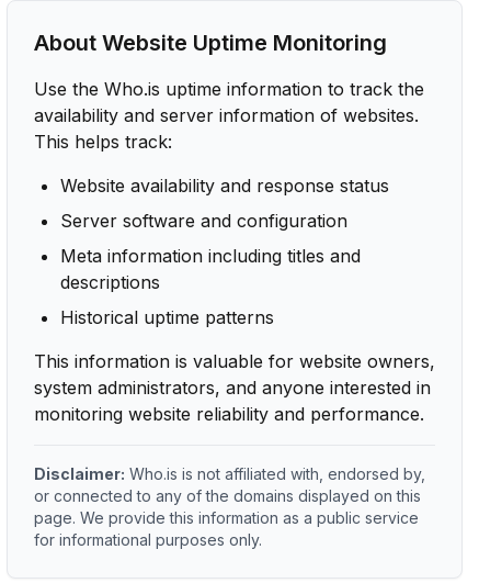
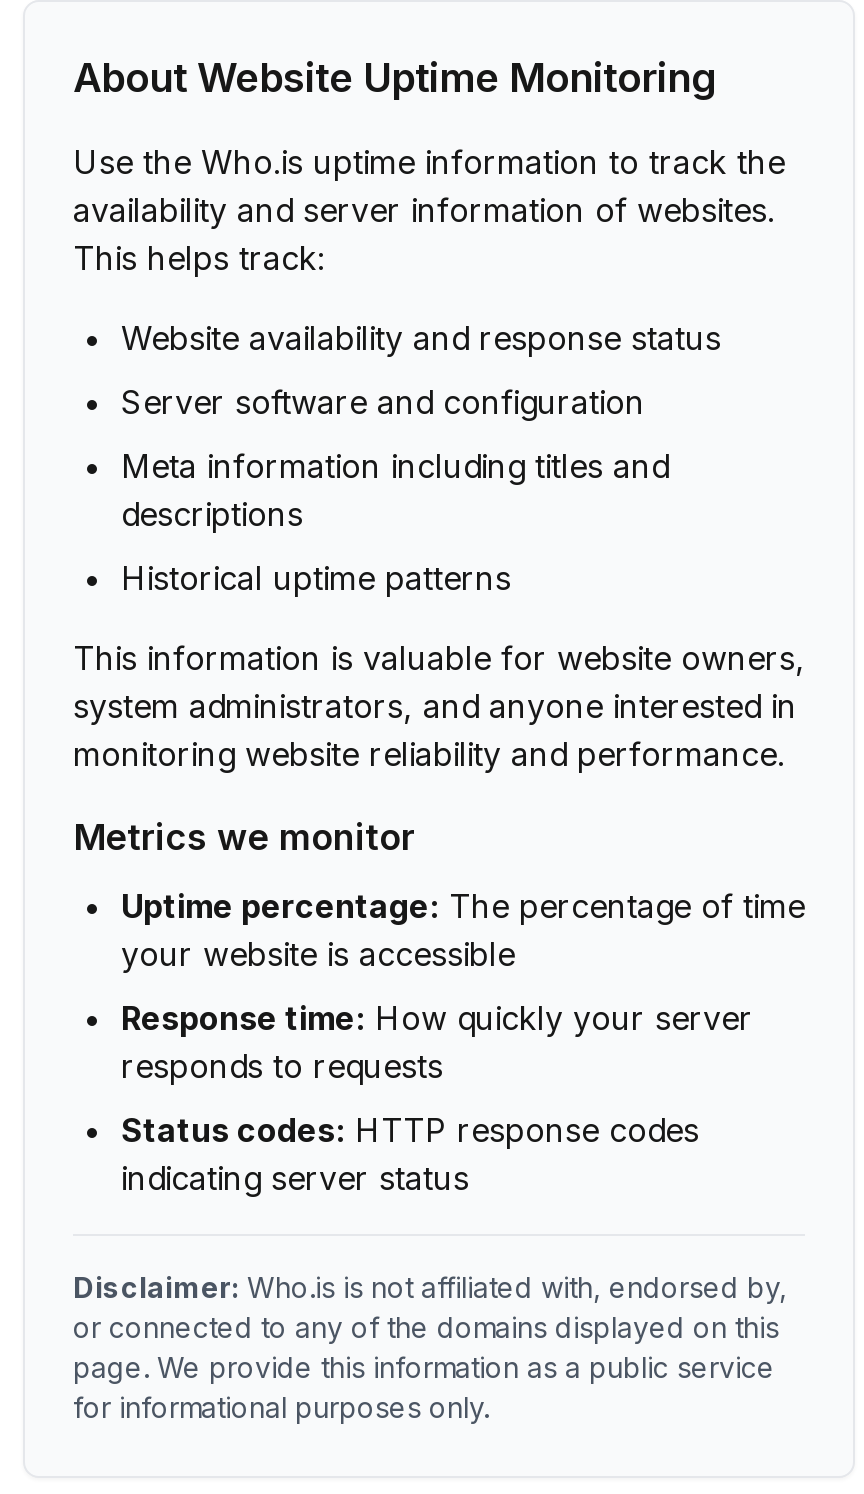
none -> [73,816,805,1198] Metrics we monitor | Uptime percentage: The percentage of time | your website is accessible | Response time: How quickly your server | responds to requests | Status codes: HTTP response codes | indicating server status

